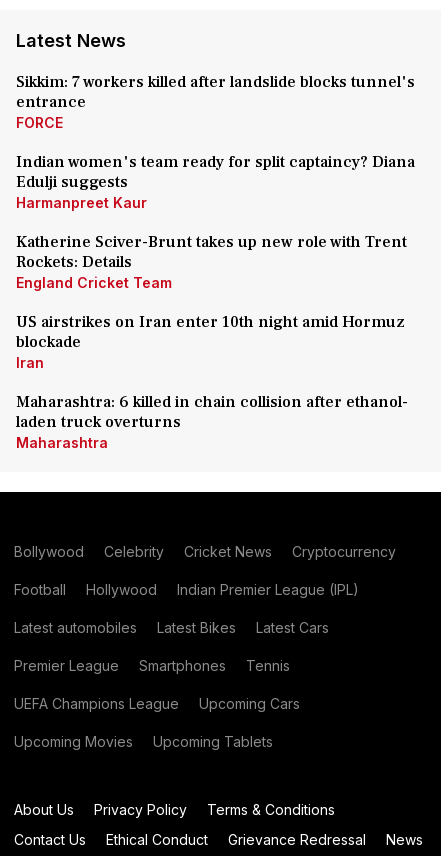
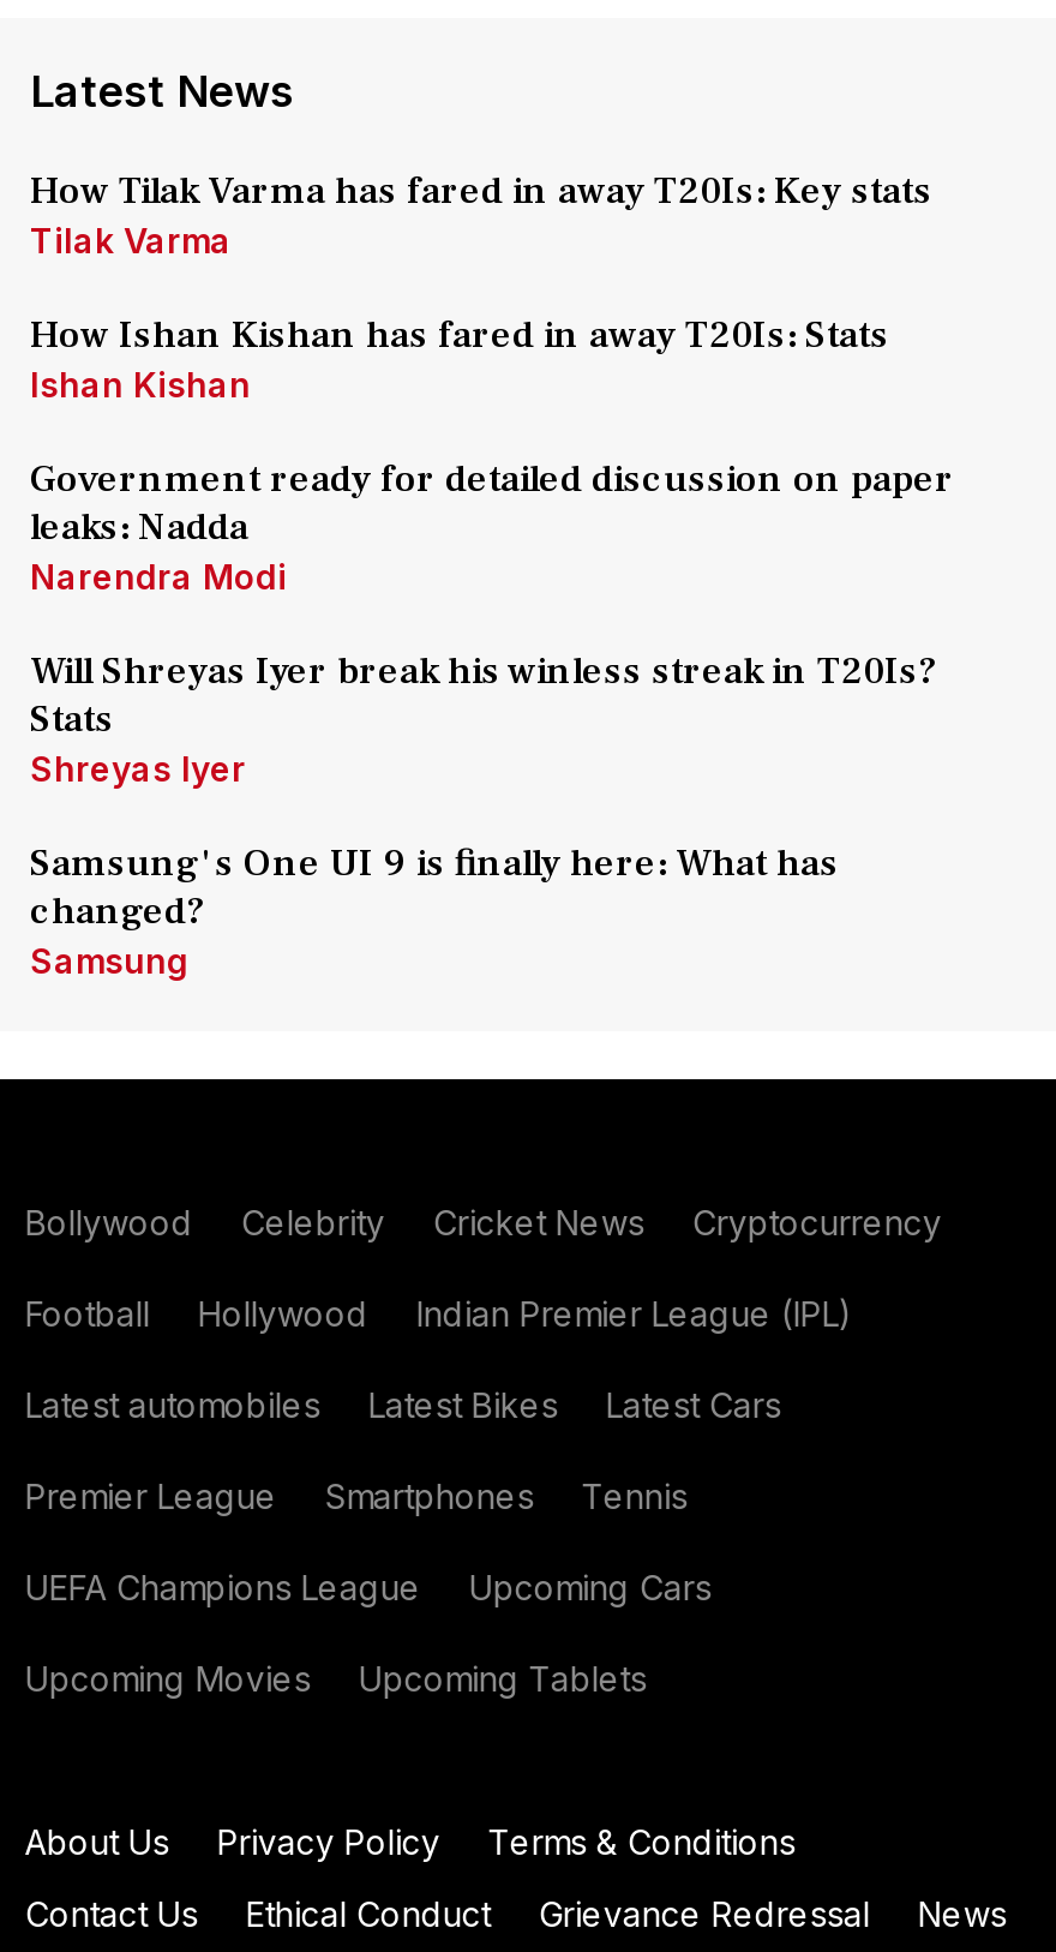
[16,72,415,131] Sikkim: 7 workers killed after landslide blocks tunnel's | entrance | FORCE -> [30,167,932,261] How Tilak Varma has fared in away T20Is: Key stats | Tilak Varma
[16,152,415,211] Indian women's team ready for split captaincy? Diana | Edulji suggests | Harmanpreet Kaur -> [30,311,889,405] How Ishan Kishan has fared in away T20Is: Stats | Ishan Kishan
[16,232,407,291] Katherine Sciver-Brunt takes up new role with Trent | Rockets: Details | England Cricket Team -> [30,455,954,597] Government ready for detailed discussion on paper | leaks: Nadda | Narendra Modi
[16,312,405,371] US airstrikes on Iran enter 10th night amid Hormuz | blockade | Iran -> [30,647,937,789] Will Shreyas Iyer break his winless streak in T20Is? | Stats | Shreyas Iyer
[16,392,408,451] Maharashtra: 6 killed in chain collision after ethanol- | laden truck overturns | Maharashtra -> [30,839,839,981] Samsung's One UI 9 is finally here: What has | changed? | Samsung

